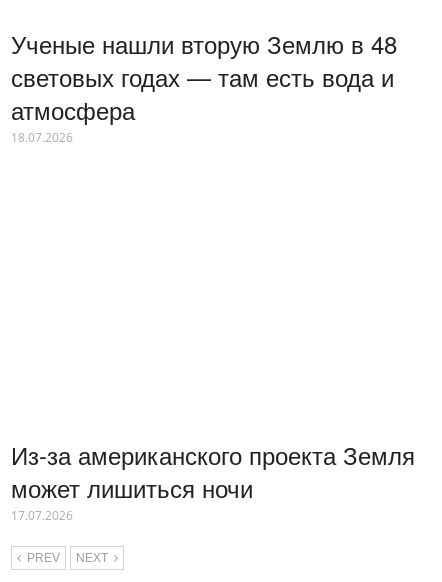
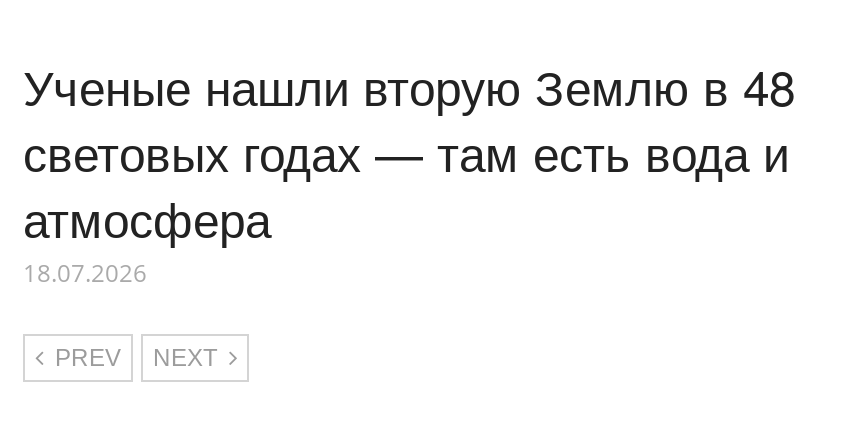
[11,437,415,524] Из-за американского проекта Земля | может лишиться ночи | 17.07.2026 -> none

